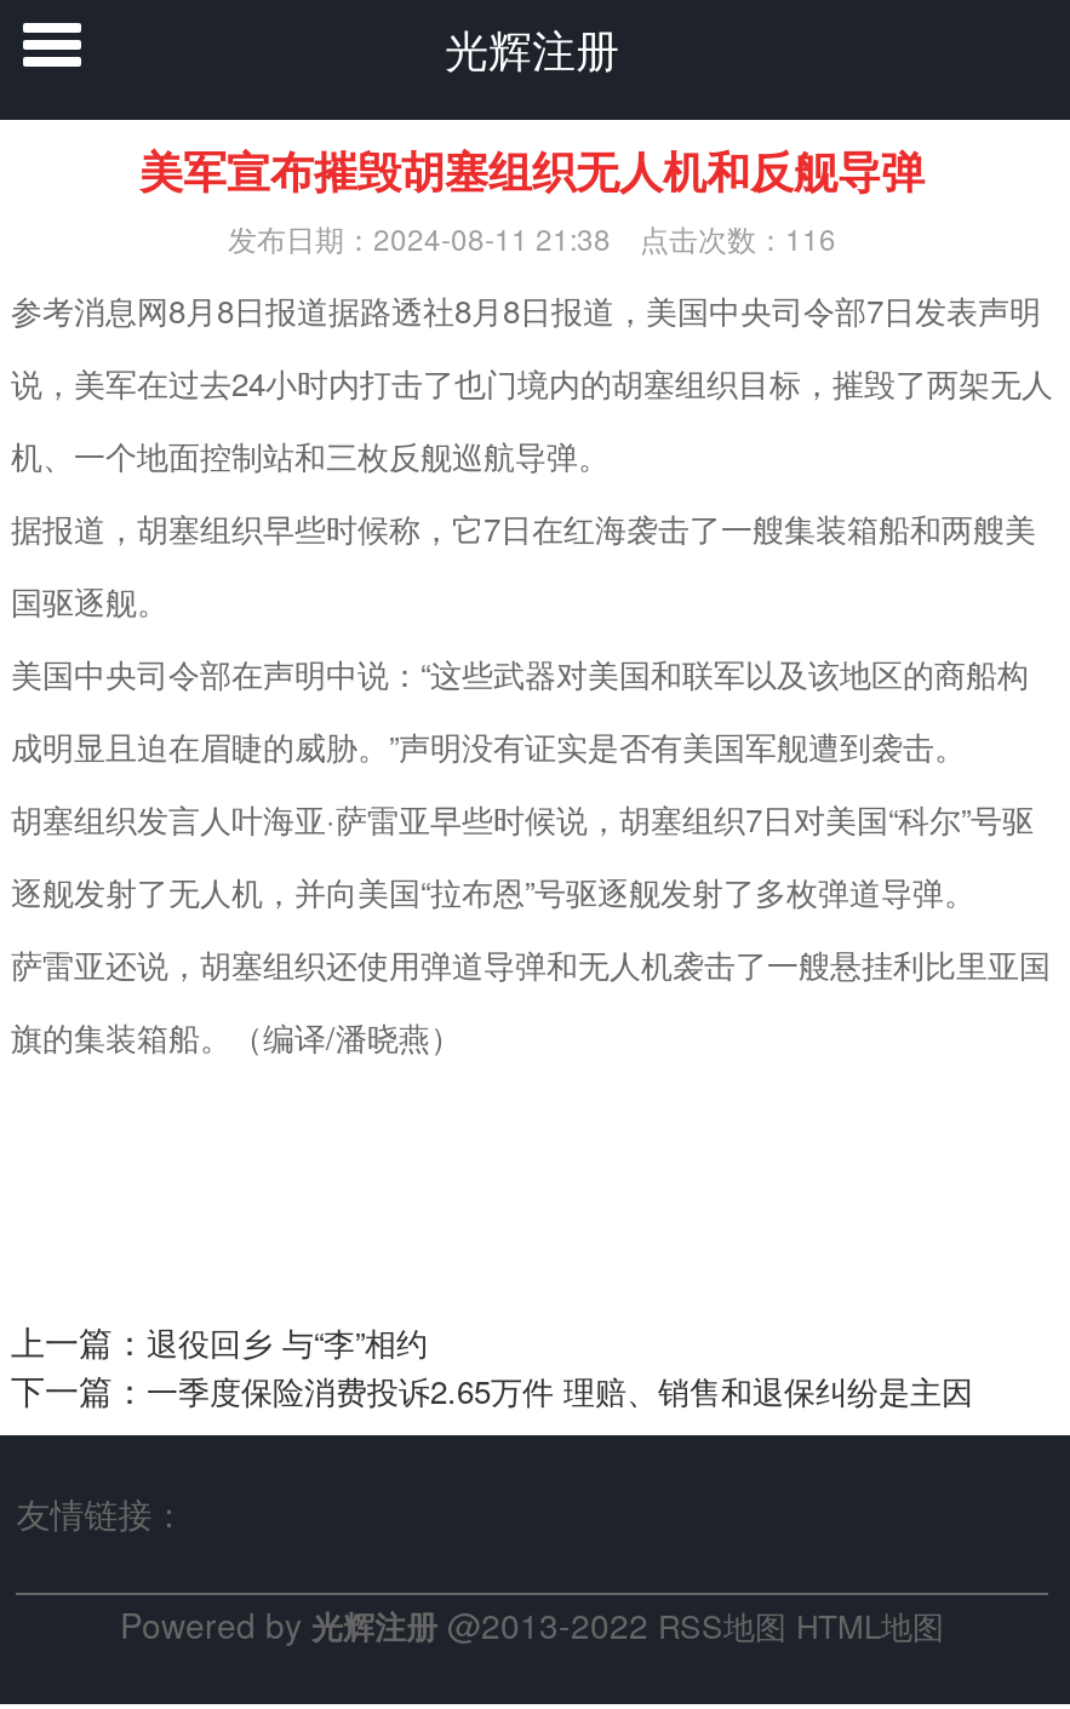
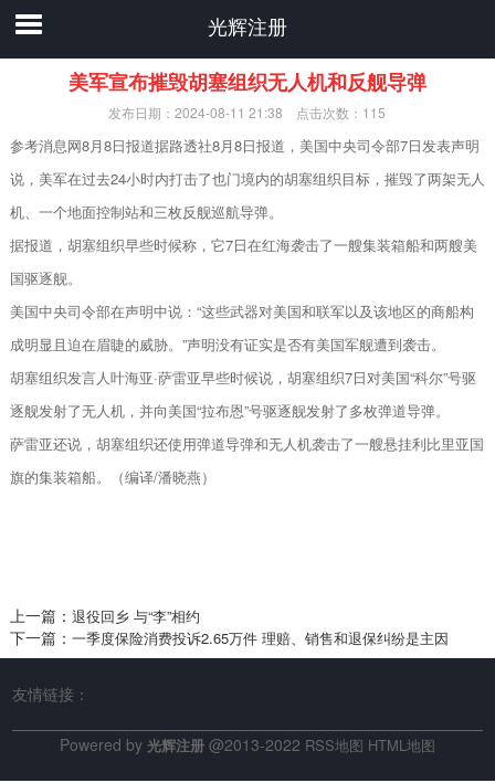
[228,217,836,258] 发布日期：2024-08-11 21:38 点击次数：116 -> [109,103,386,121] 发布日期：2024-08-11 21:38 点击次数：115

